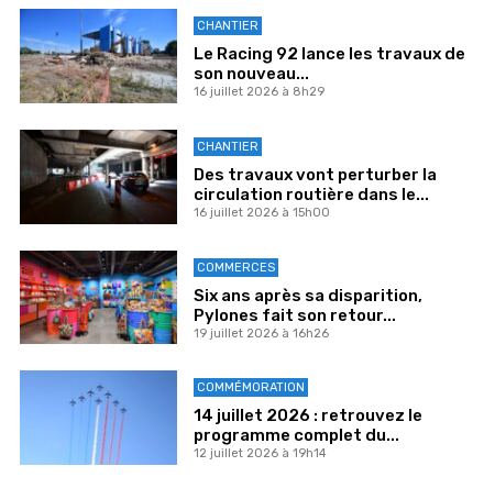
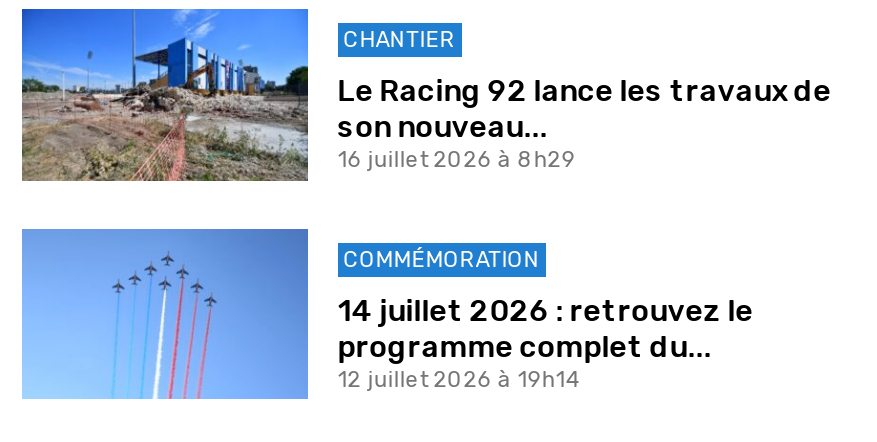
[19,129,436,225] [image] | CHANTIER | Des travaux vont perturber la | circulation routière dans le... | 16 juillet 2026 à 15h00 -> none
[19,249,422,345] [image] | COMMERCES | Six ans après sa disparition, | Pylones fait son retour... | 19 juillet 2026 à 16h26 -> none

